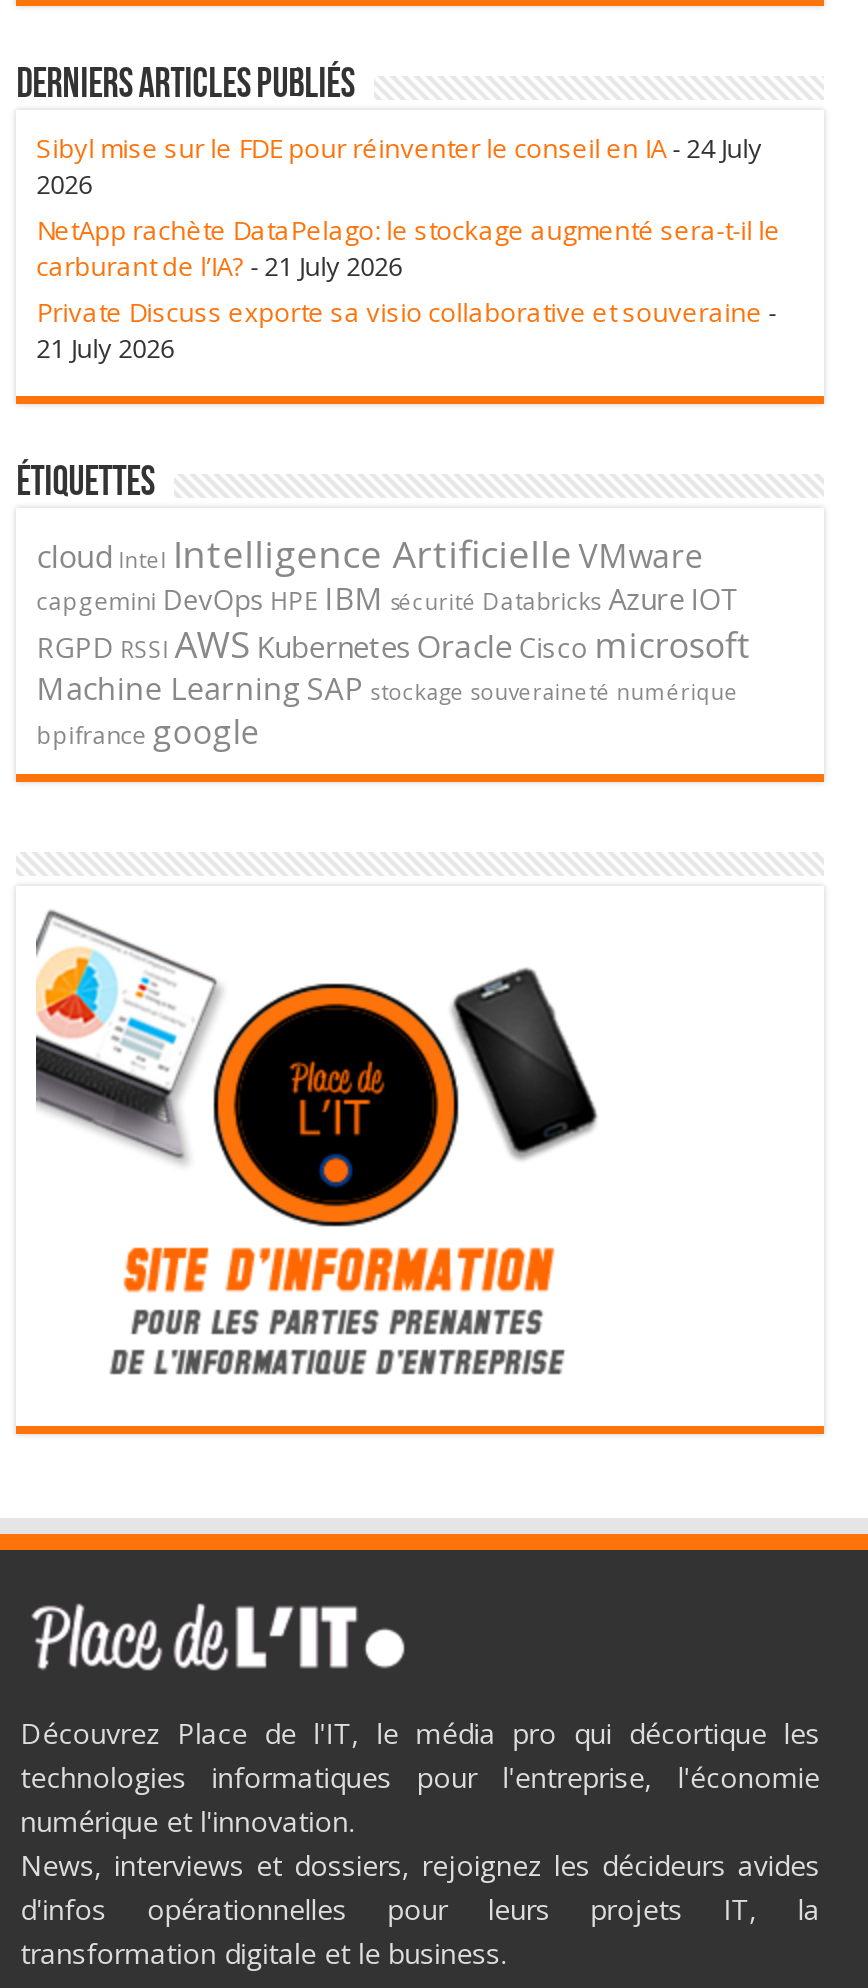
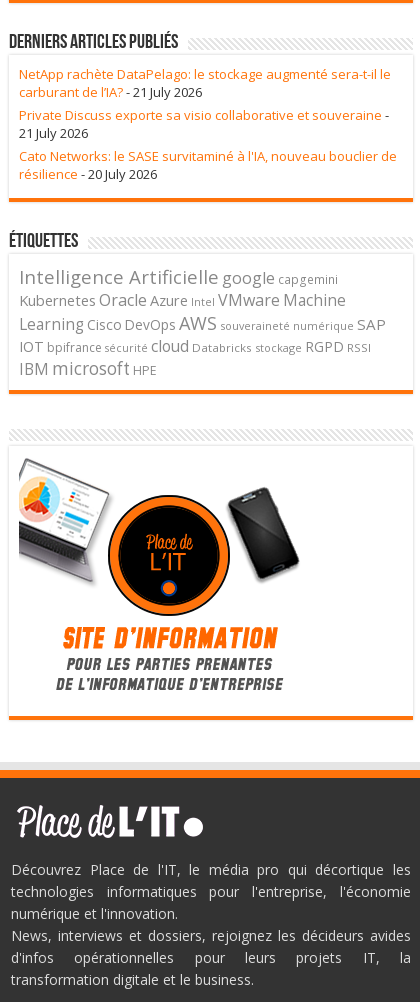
[36,130,762,202] Sibyl mise sur le FDE pour réinventer le conseil en IA- 24 July | 2026 -> none
moved [36,212,780,366] -> [19,65,391,142]: NetApp rachète DataPelago: le stockage augmenté sera-t-il le | carburant de l’IA? - 21 July 2026 | Private Discuss exporte sa visio collaborative et souveraine - | 21 July 2026
none -> [19,147,397,183] Cato Networks: le SASE survitaminé à l'IA, nouveau bouclier de | résilience - 20 July 2026
[36,528,750,754] cloud Intel Intelligence Artificielle VMware | capgemini DevOps HPE IBM sécurité Databricks Azure IOT | RGPD RSSI AWS Kubernetes Oracle Cisco microsoft | Machine Learning SAP stockage souveraineté numérique | bpifrance google -> [19,264,386,380] Intelligence Artificielle google capgemini | Kubernetes Oracle Azure Intel VMware Machine | Learning Cisco DevOps AWS souveraineté numérique SAP | IOT bpifrance sécurité cloud Databricks stockage RGPD RSSI | IBM microsoft HPE

